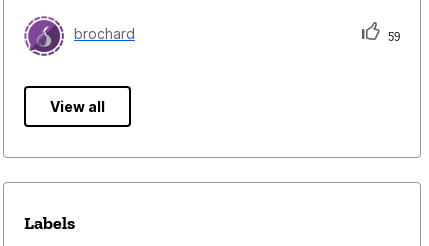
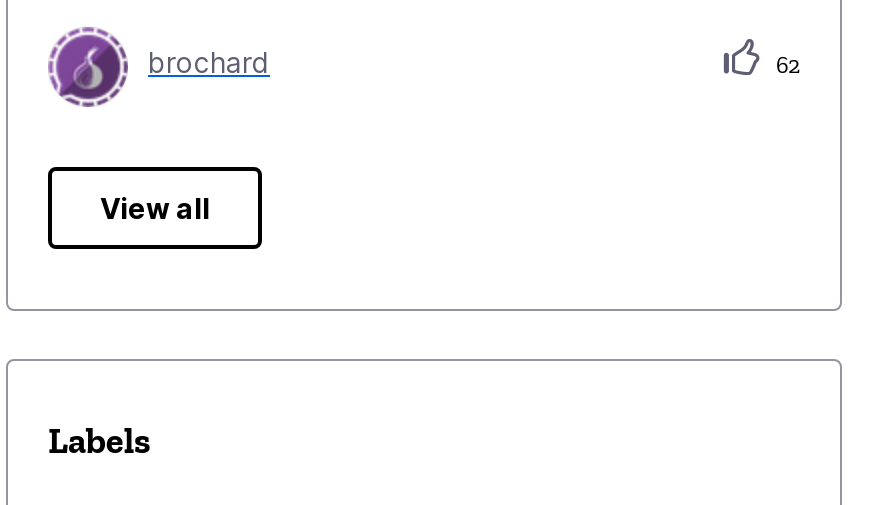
[385,28,400,42] 59 -> [770,51,800,79] 62

